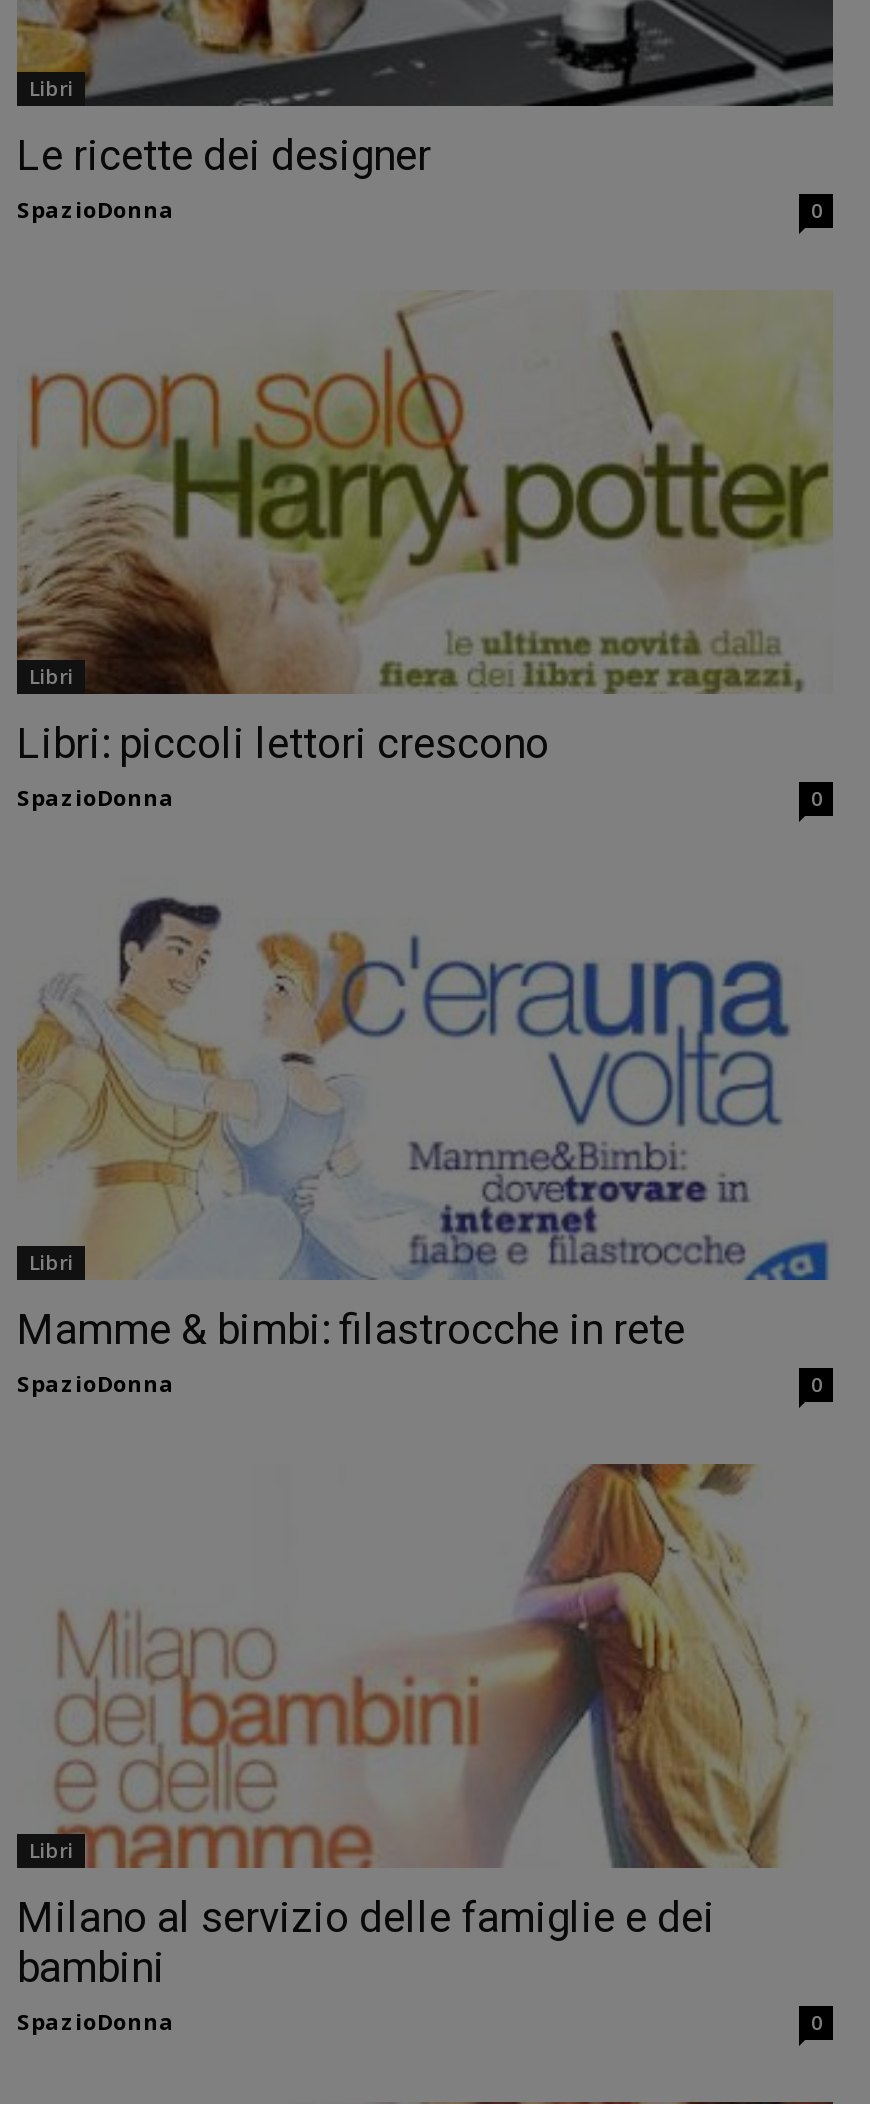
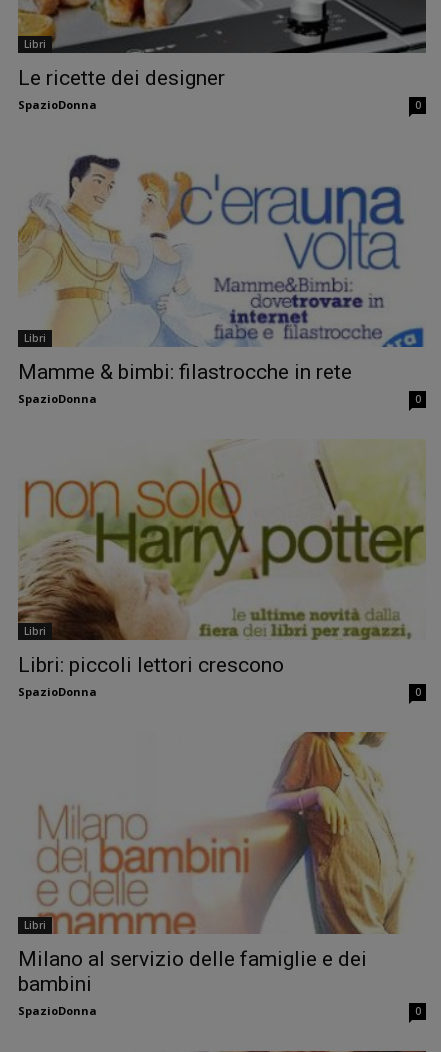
moved [15,290,835,768] -> [17,439,427,677]: [image] | Libri: piccoli lettori crescono
moved [15,880,833,1355] -> [17,146,426,384]: [image] | Mamme & bimbi: filastrocche in rete

